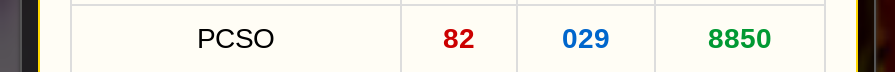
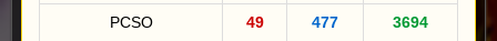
[443,23,475,55] 82 -> [246,14,263,31] 49
[562,23,610,55] 029 -> [312,14,338,31] 477
[708,23,772,55] 8850 -> [393,14,428,31] 3694

